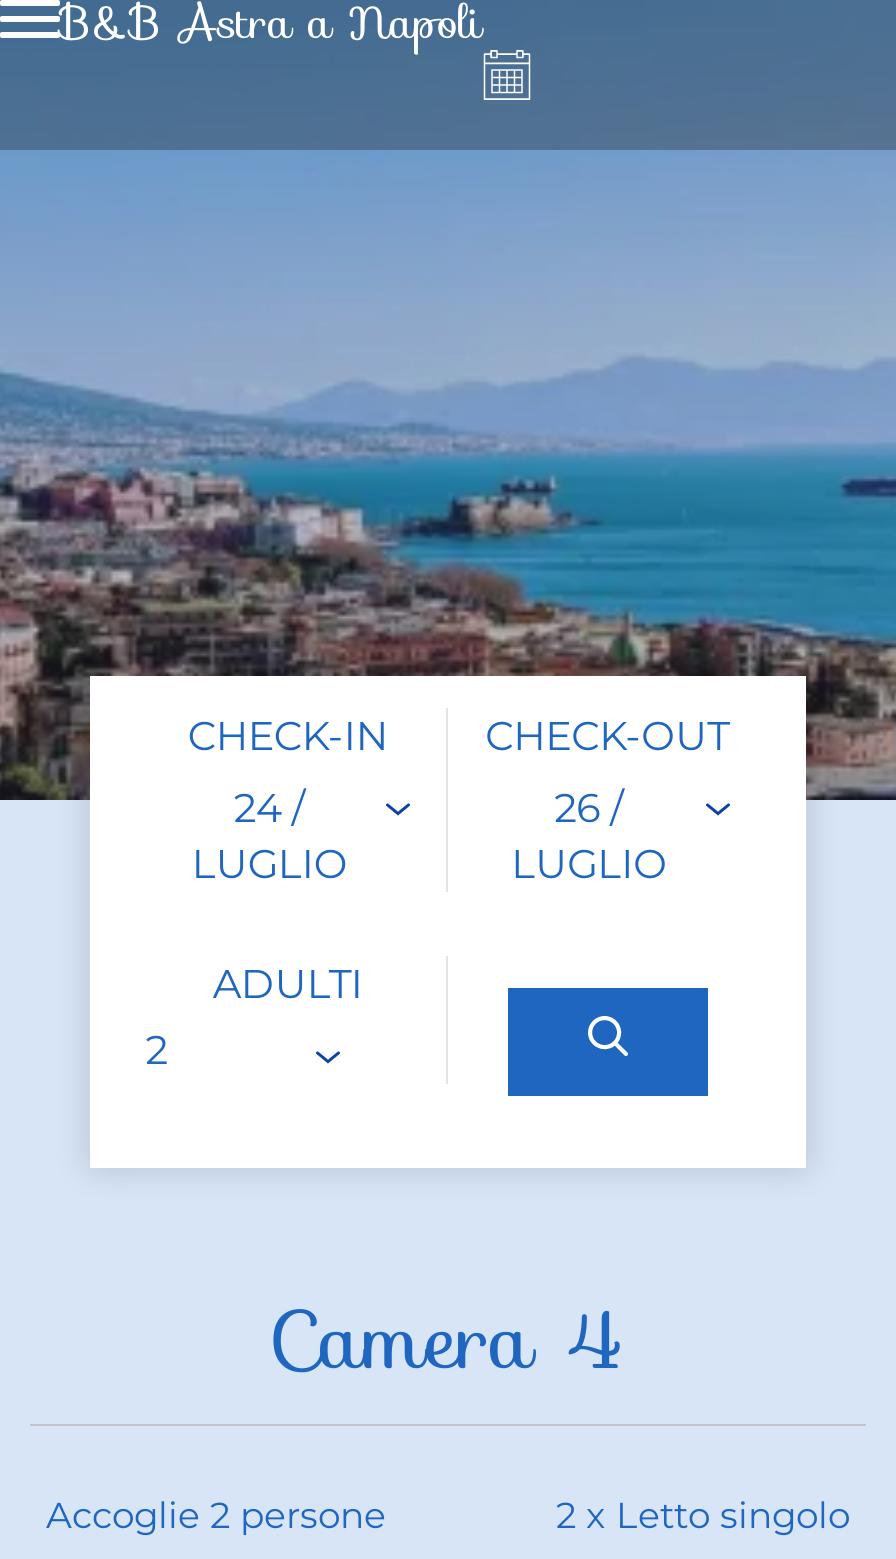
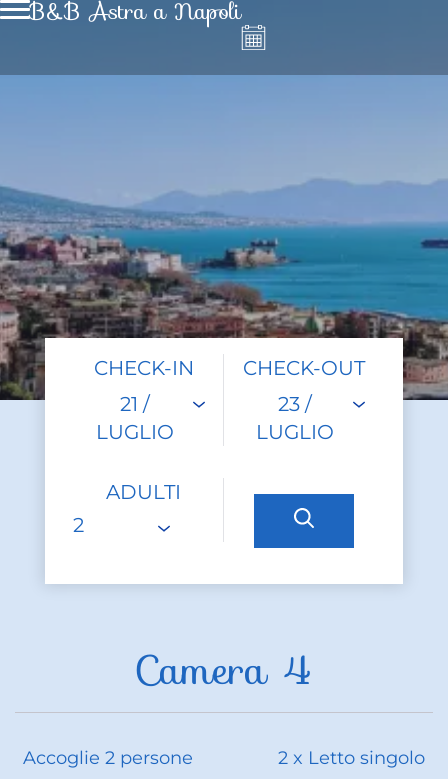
[234,784,306,832] 24 / -> [120,392,150,416] 21 /
[554,784,624,832] 26 / -> [278,392,312,416] 23 /

